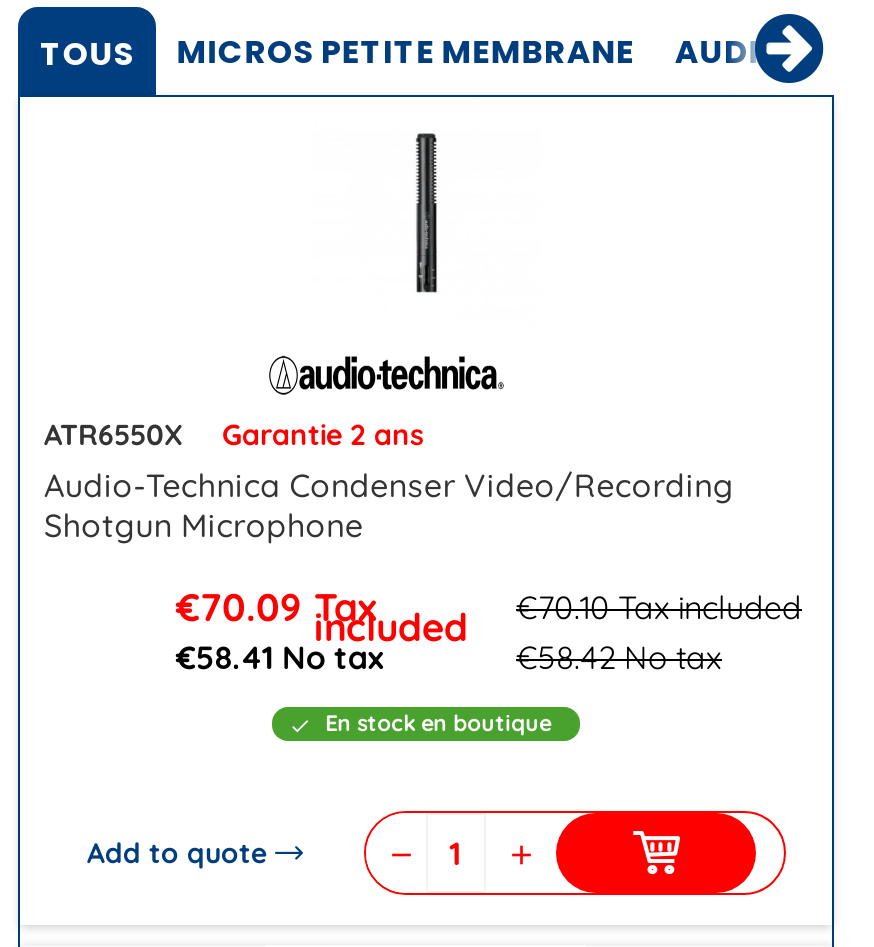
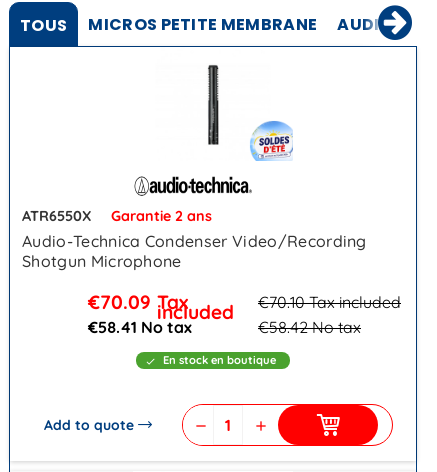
none -> [249,120,294,162] [image]

